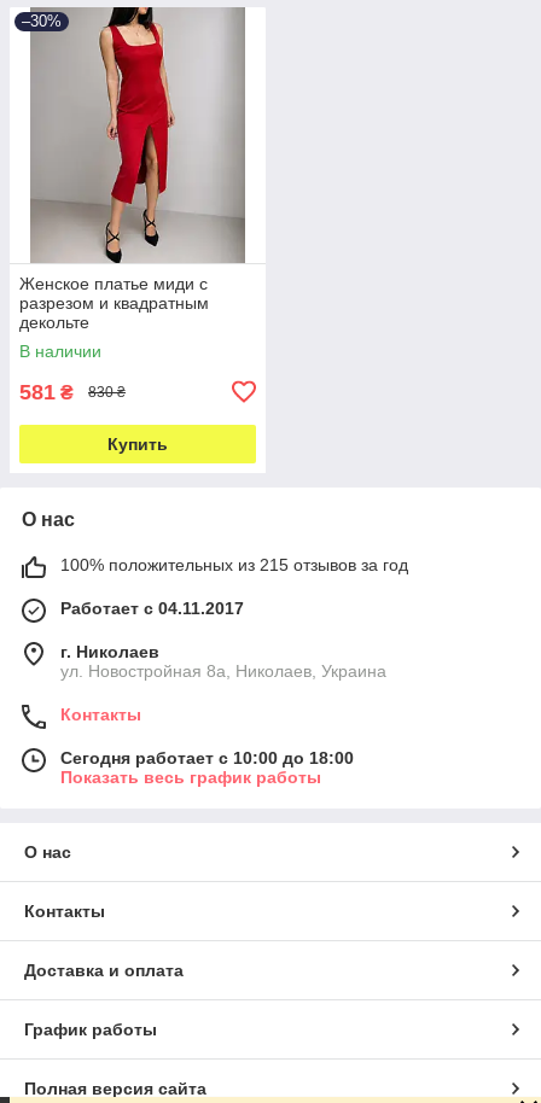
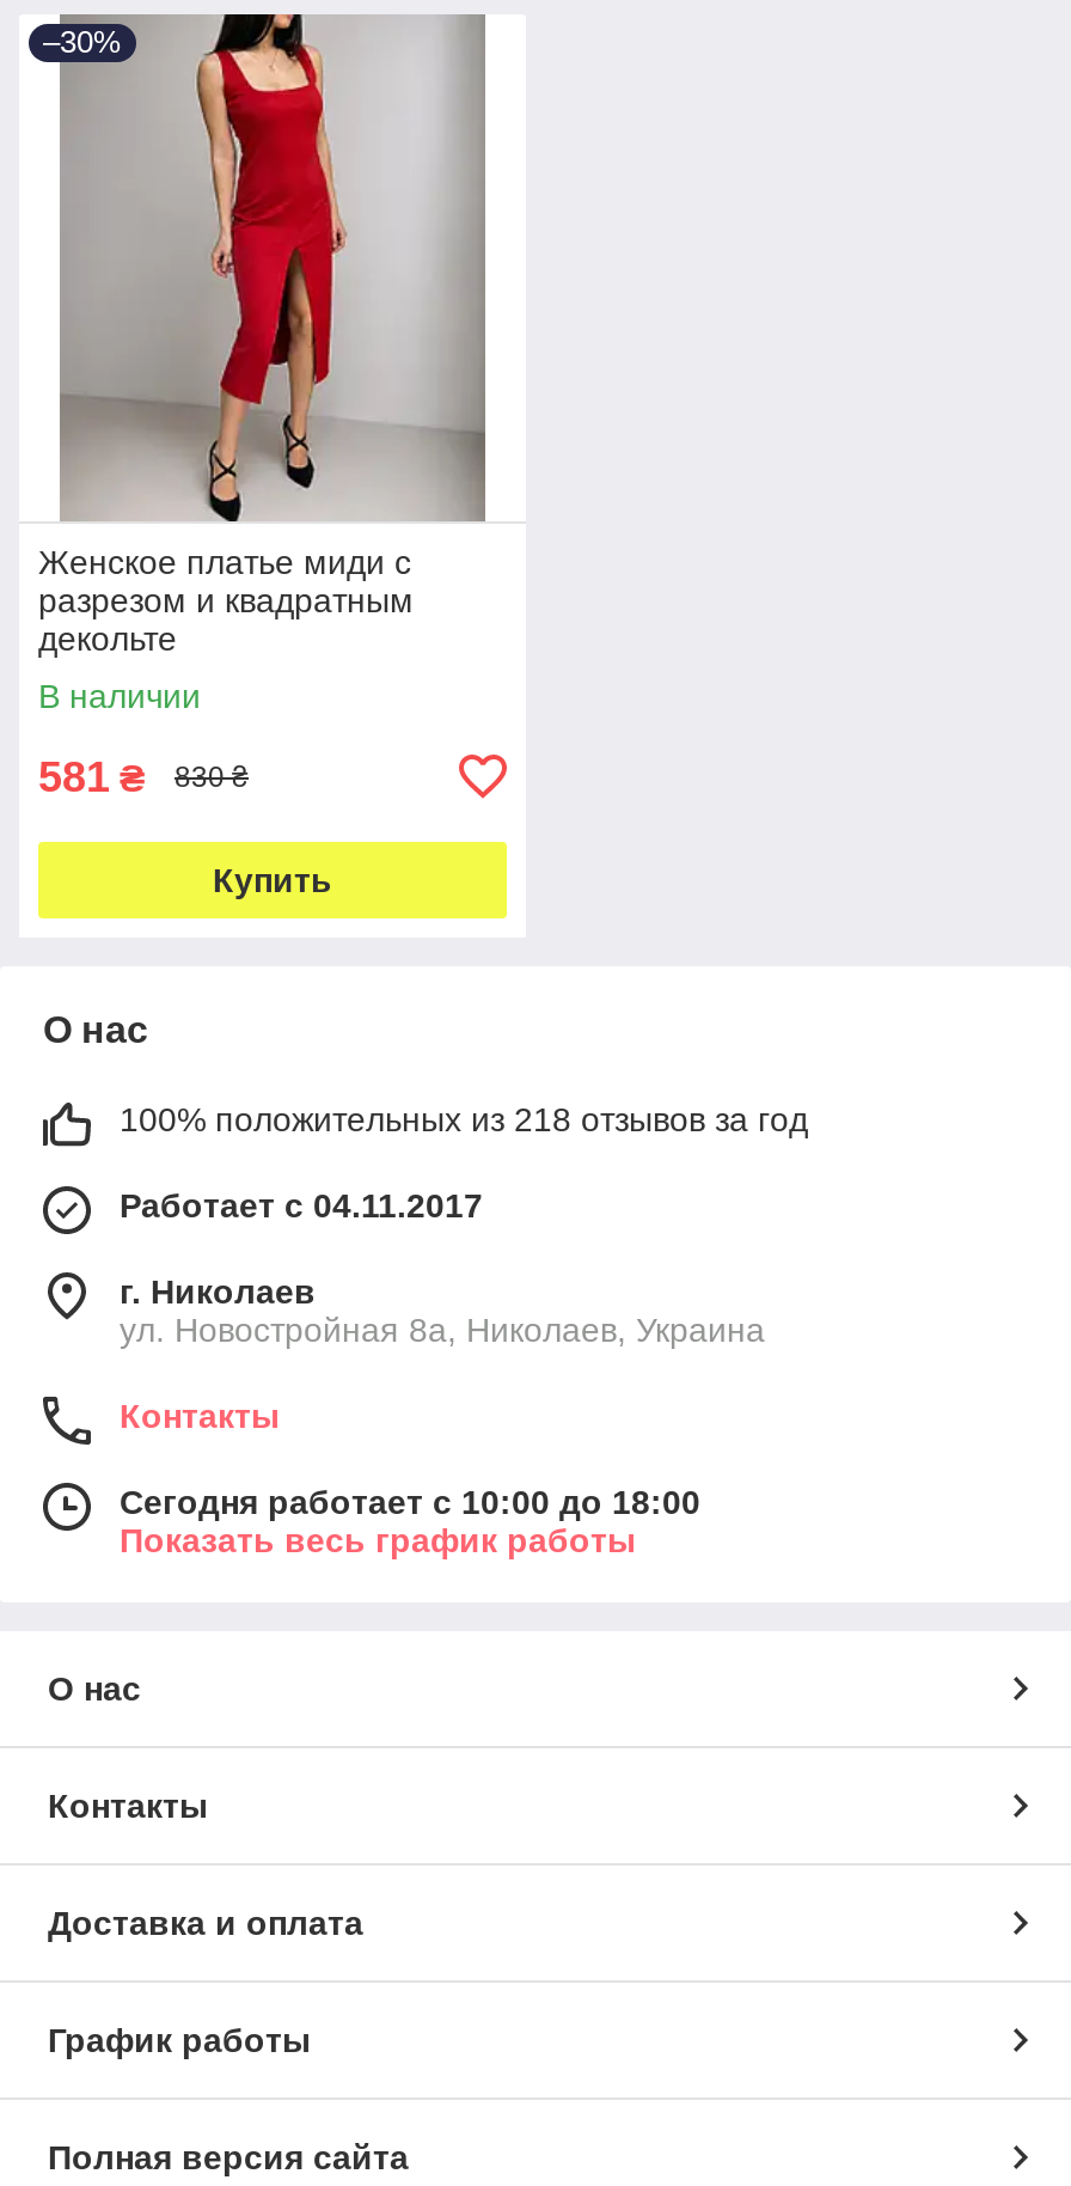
[60,555,408,574] 100% положительных из 215 отзывов за год -> [120,1100,808,1138] 100% положительных из 218 отзывов за год

